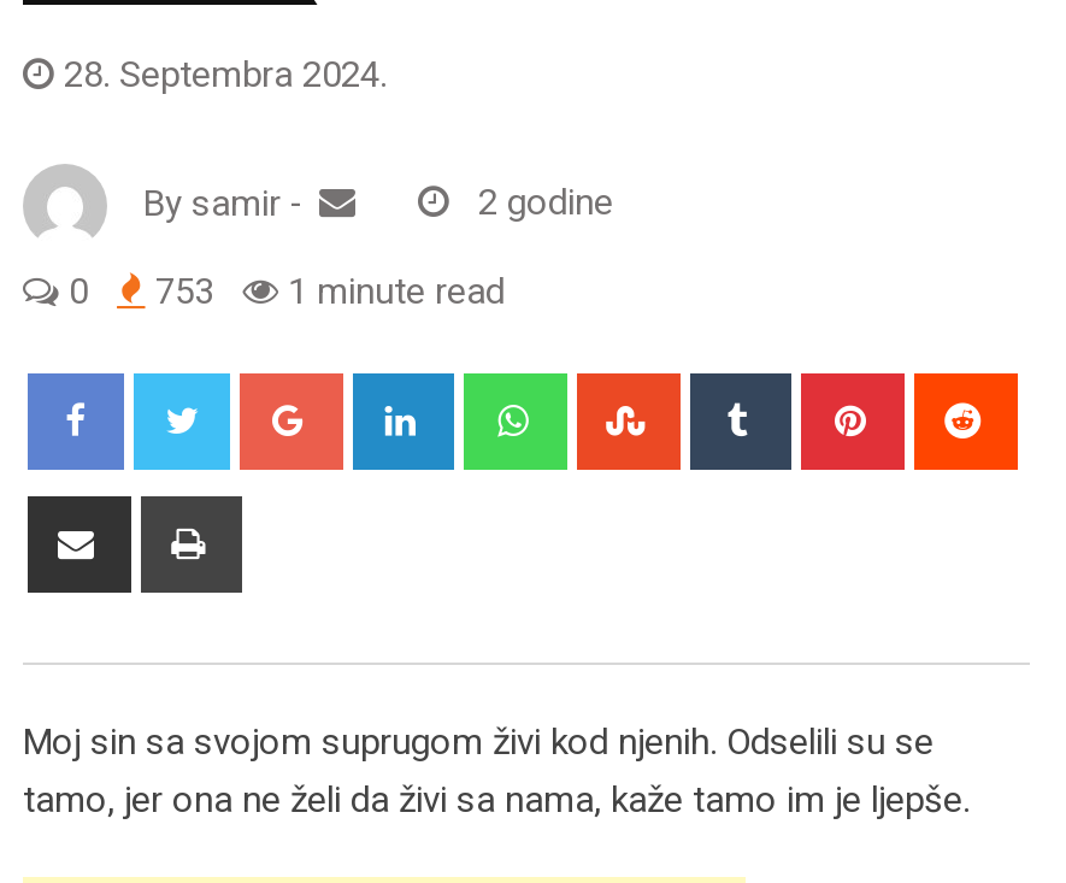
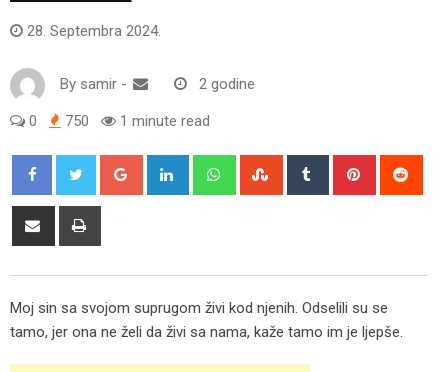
[59,269,505,313] 0 753 1 minute read -> [25,112,210,130] 0 750 1 minute read

